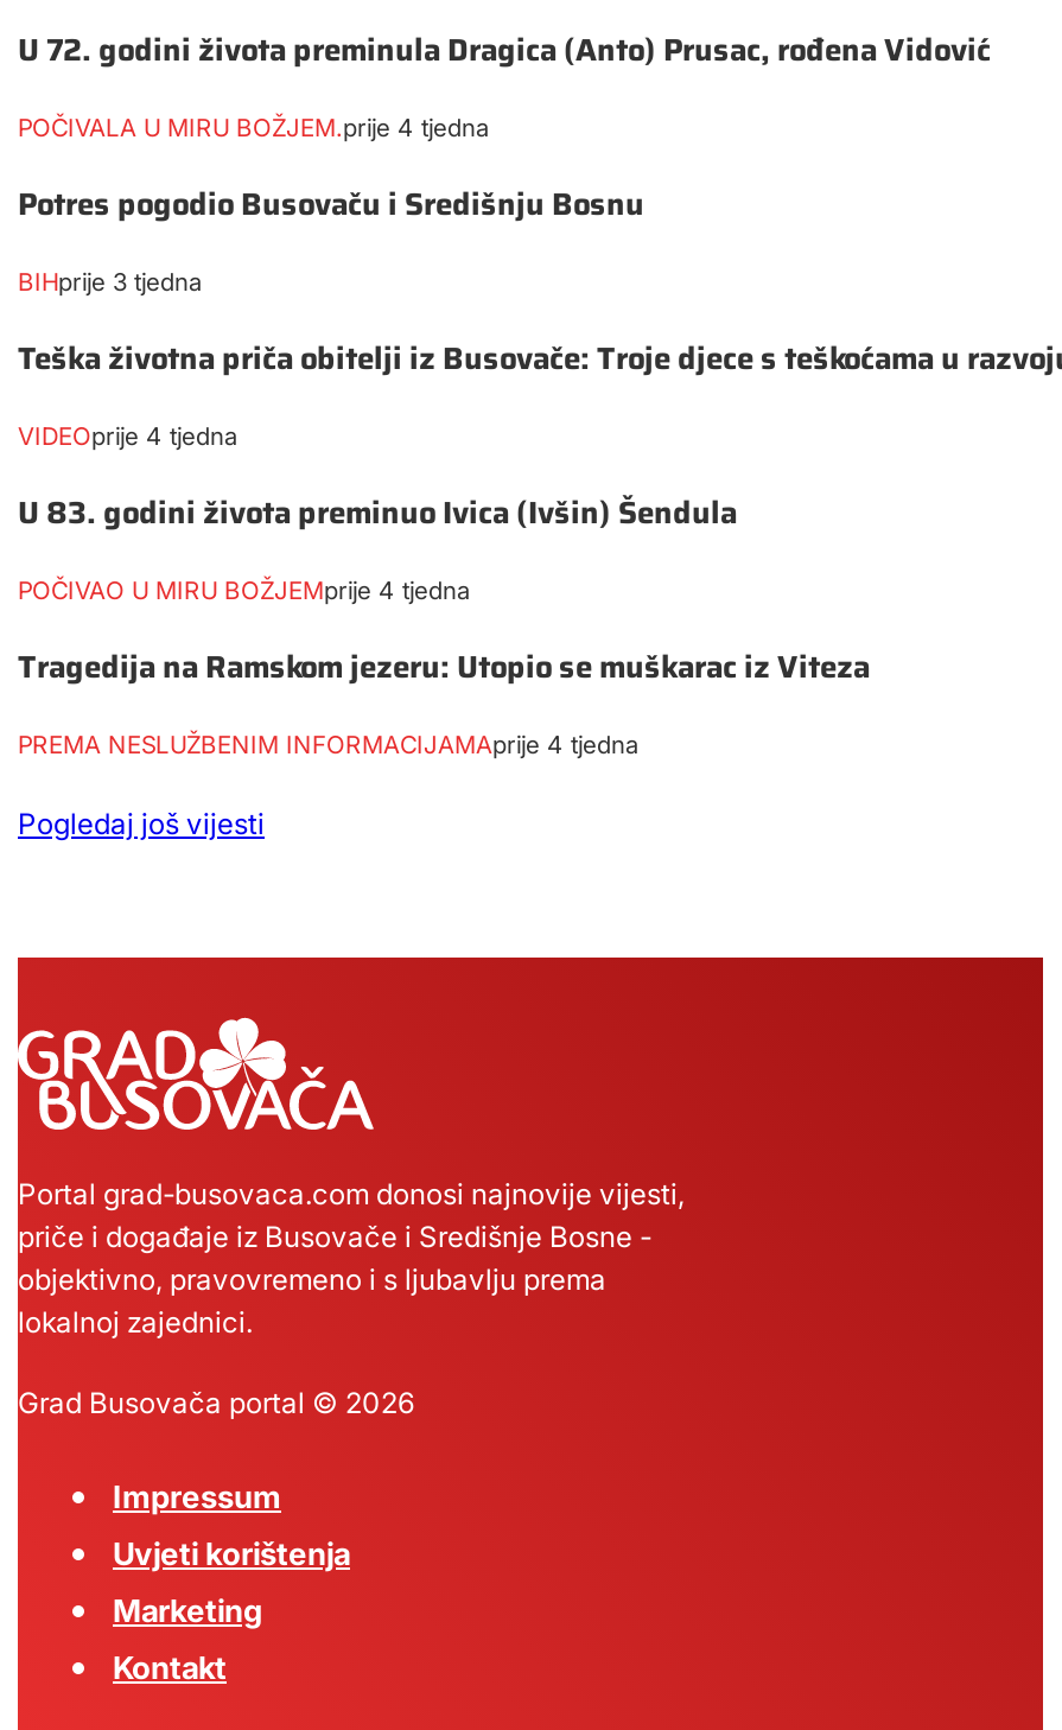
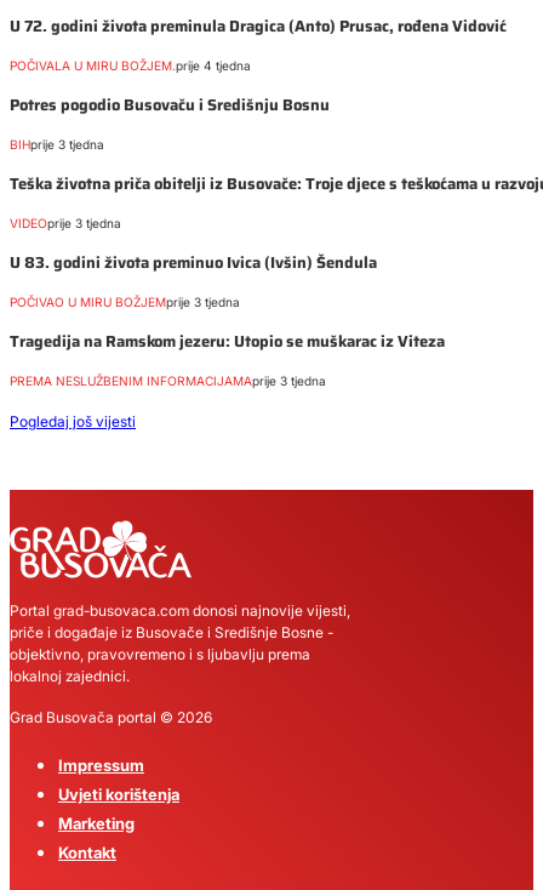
[18,422,239,450] VIDEOprije 4 tjedna -> [10,216,121,231] VIDEOprije 3 tjedna
[18,576,471,605] POČIVAO U MIRU BOŽJEMprije 4 tjedna -> [10,295,240,310] POČIVAO U MIRU BOŽJEMprije 3 tjedna
[18,731,640,759] PREMA NESLUŽBENIM INFORMACIJAMAprije 4 tjedna -> [10,374,326,388] PREMA NESLUŽBENIM INFORMACIJAMAprije 3 tjedna

